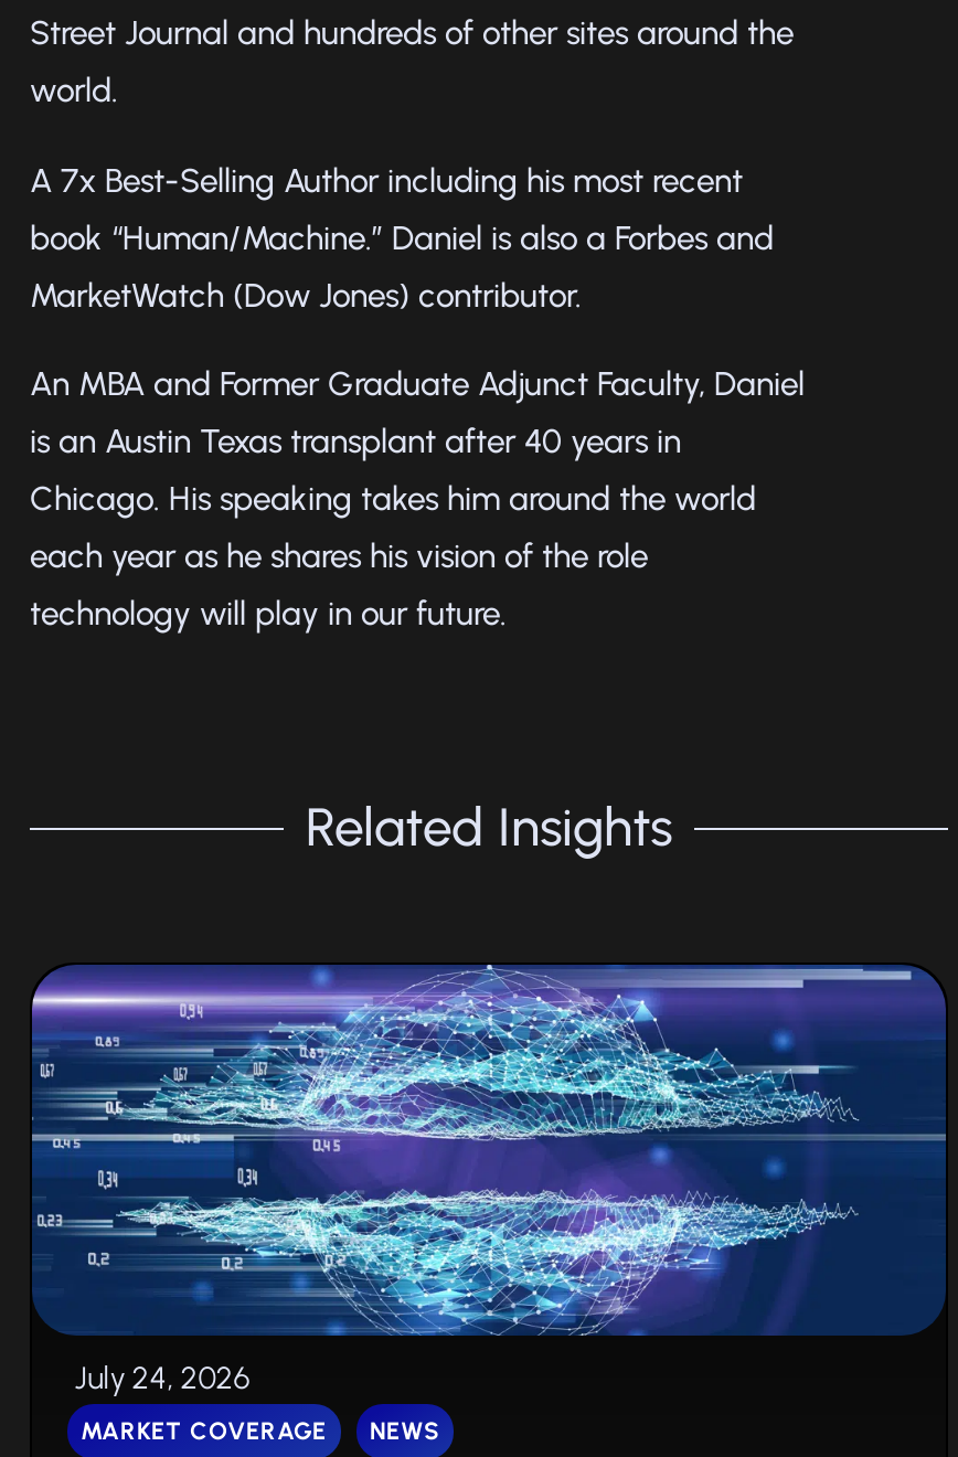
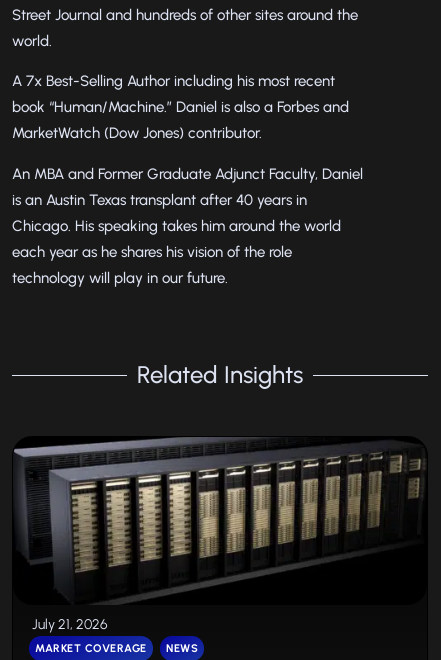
[30,963,948,1398] [image] | July 24, 2026 -> [13,437,427,633] [image] | July 21, 2026

